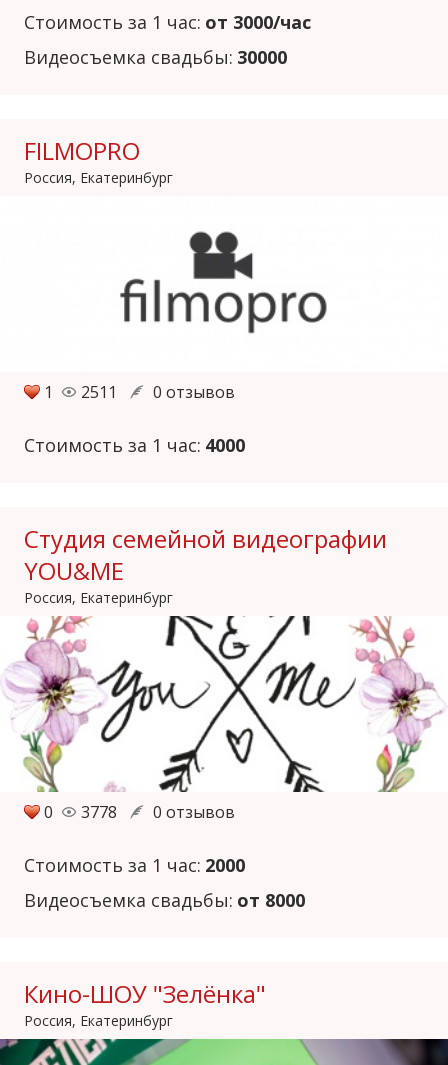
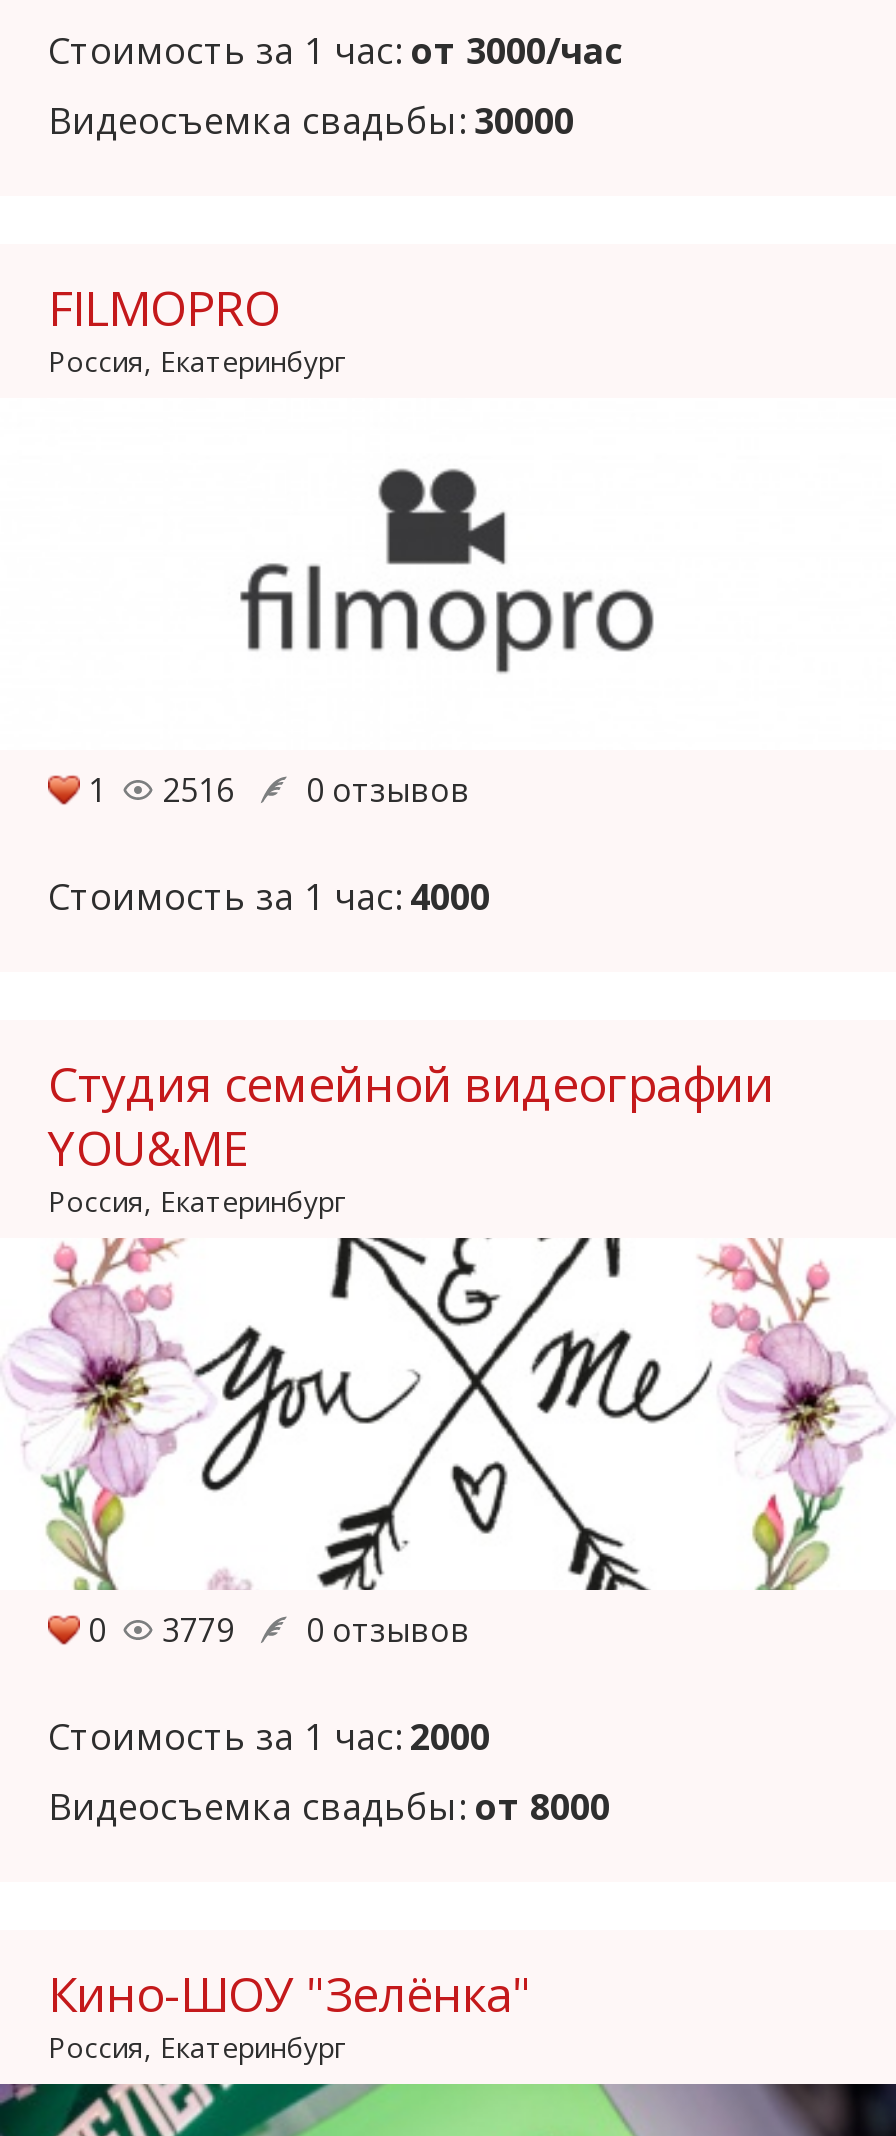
[44,381,235,403] 1 2511 0 отзывов -> [88,768,470,812] 1 2516 0 отзывов
[44,801,235,823] 0 3778 0 отзывов -> [88,1608,470,1652] 0 3779 0 отзывов

